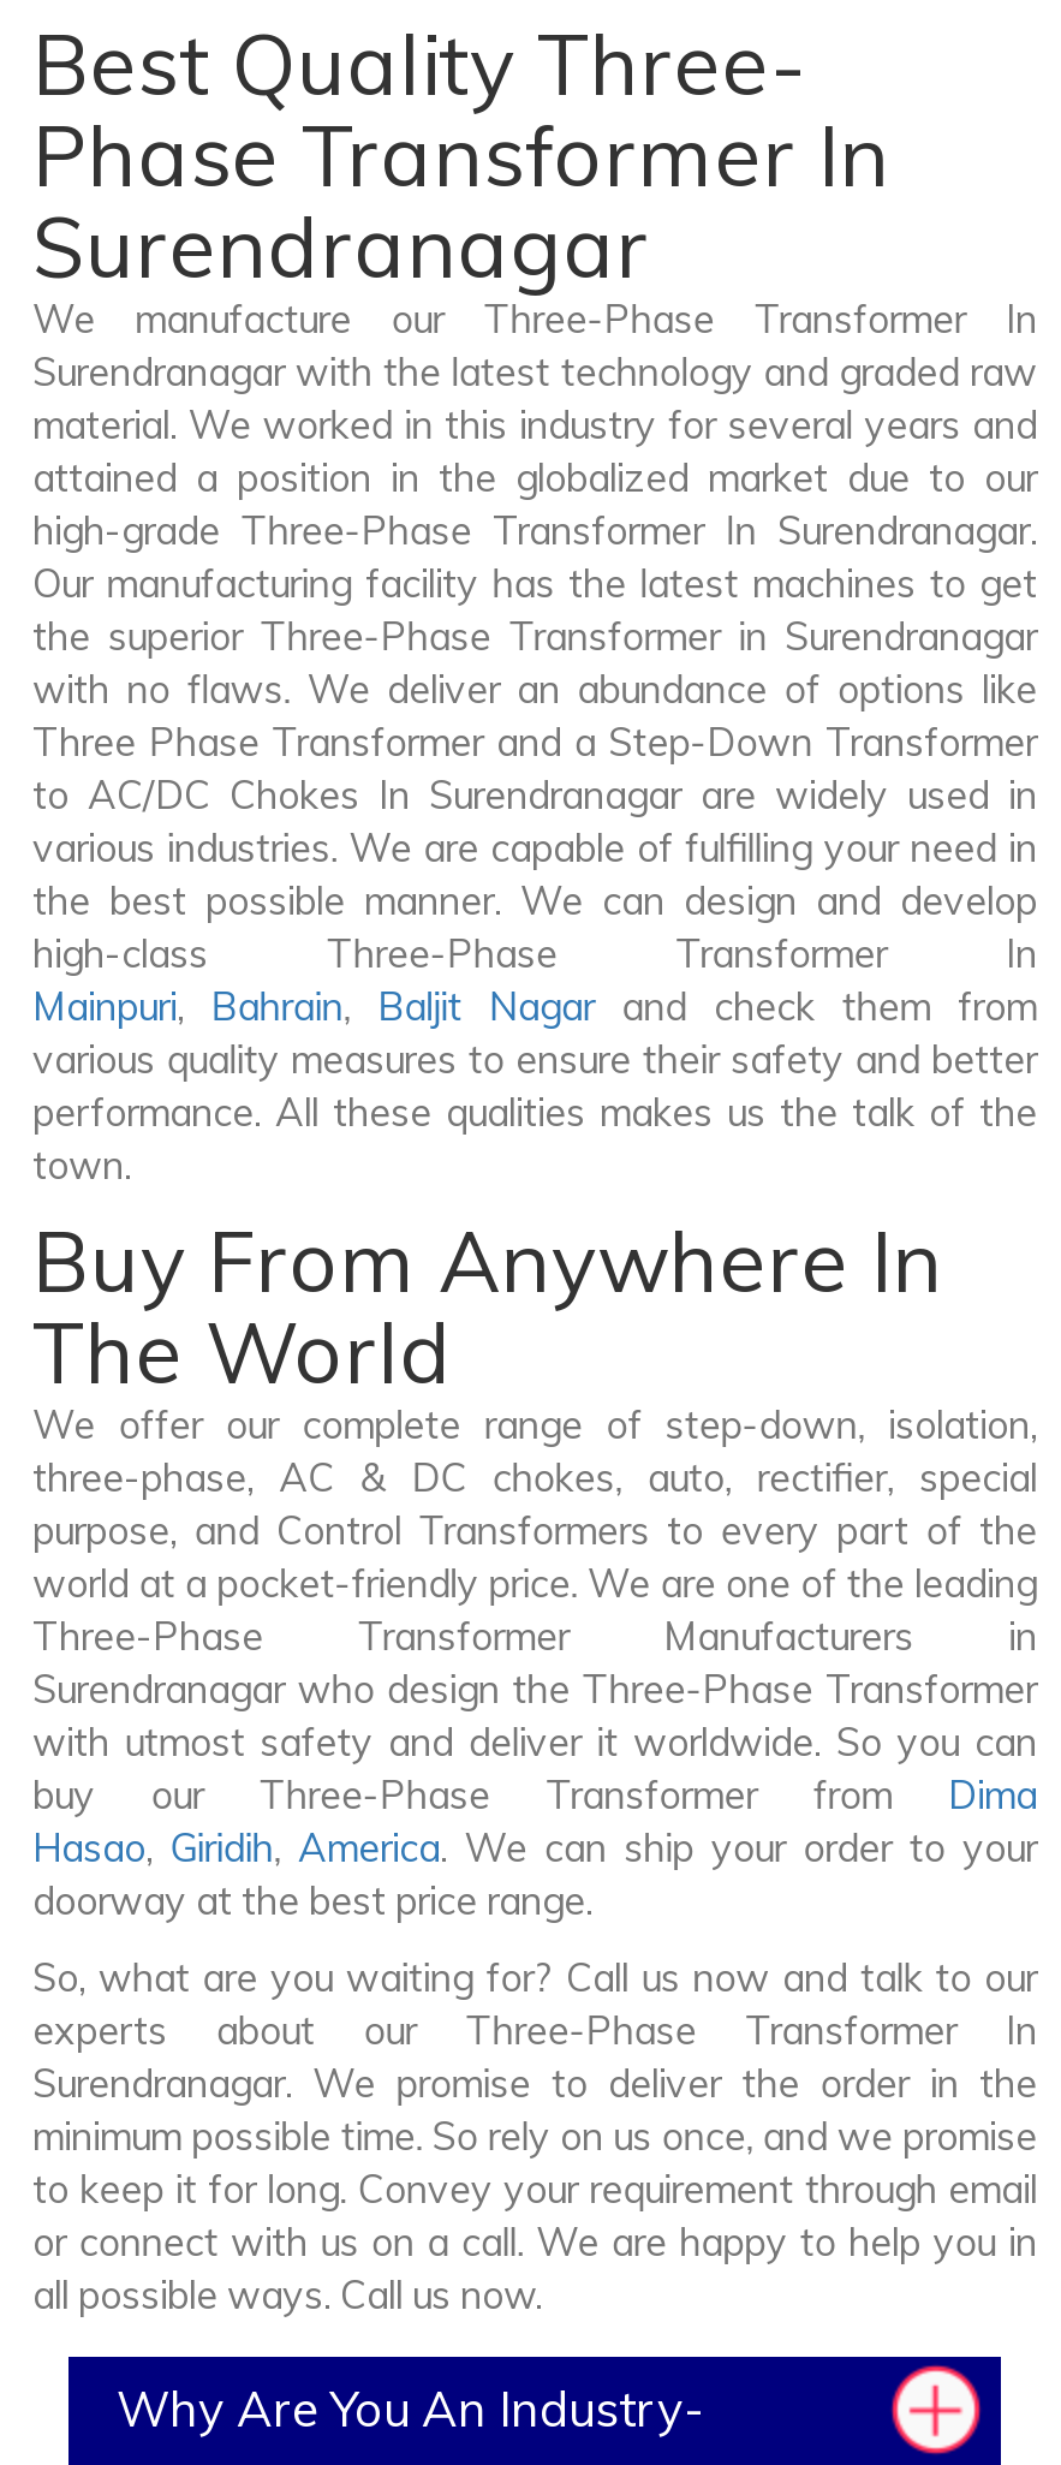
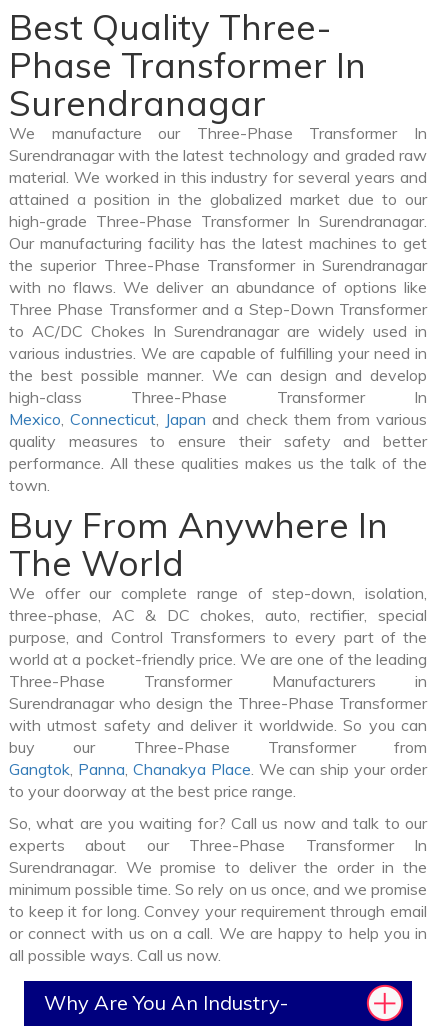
[32,983,1037,1084] Mainpuri, Bahrain, Baljit Nagar and check them from | various quality measures to ensure their safety and better -> [9,409,427,451] Mexico, Connecticut, Japan and check them from various | quality measures to ensure their safety and better
[32,1772,1037,1925] buy our Three-Phase Transformer from Dima | Hasao, Giridih, America. We can ship your order to your | doorway at the best price range. -> [9,737,427,801] buy our Three-Phase Transformer from | Gangtok, Panna, Chanakya Place. We can ship your order | to your doorway at the best price range.

